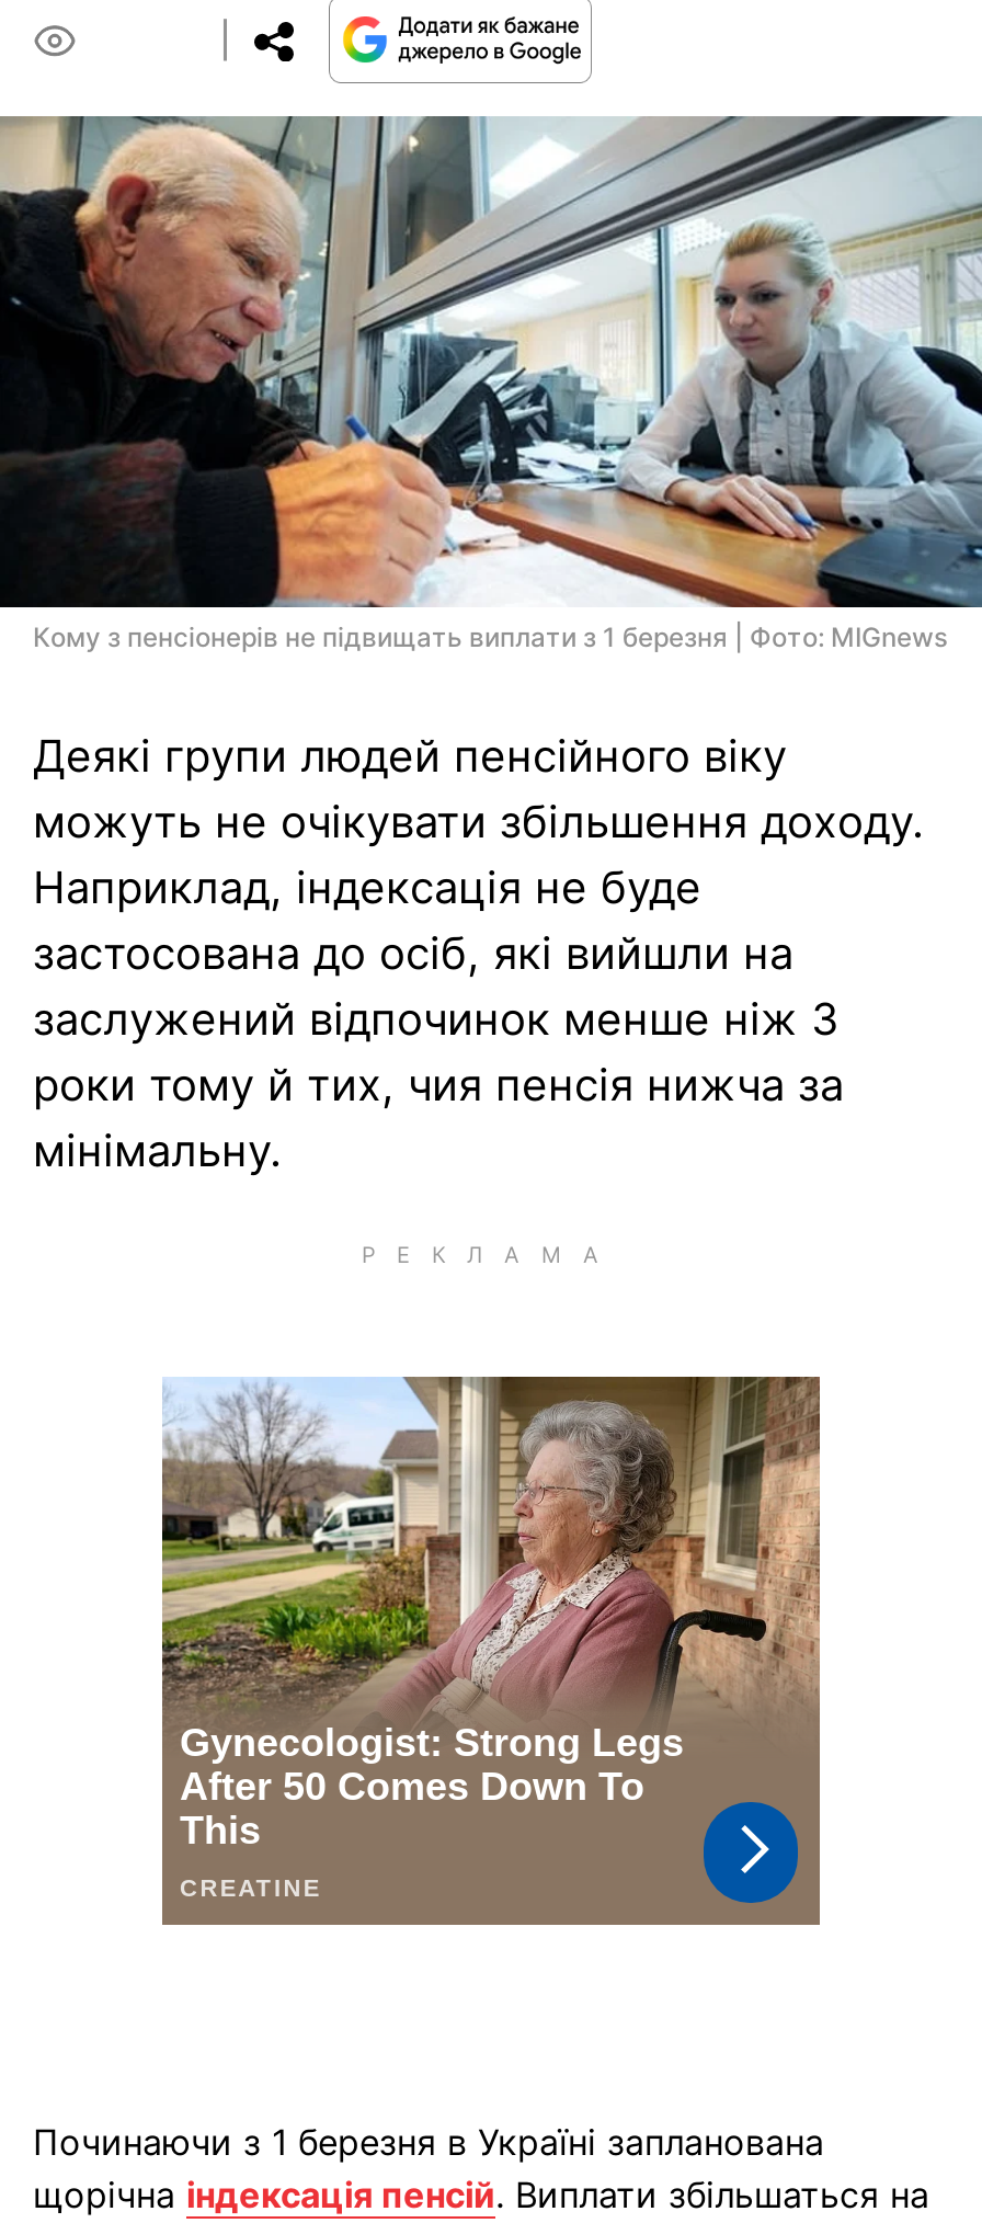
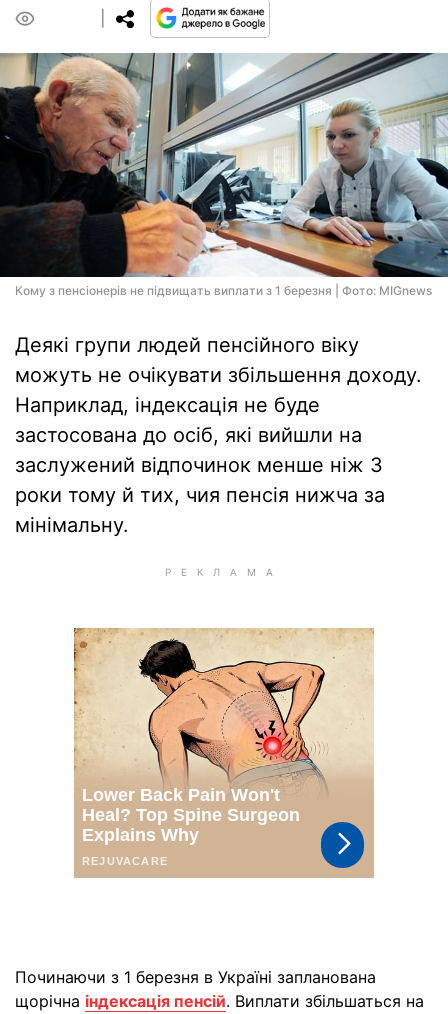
[160,1375,820,1925] [image] -> [73,627,373,877] [image]

